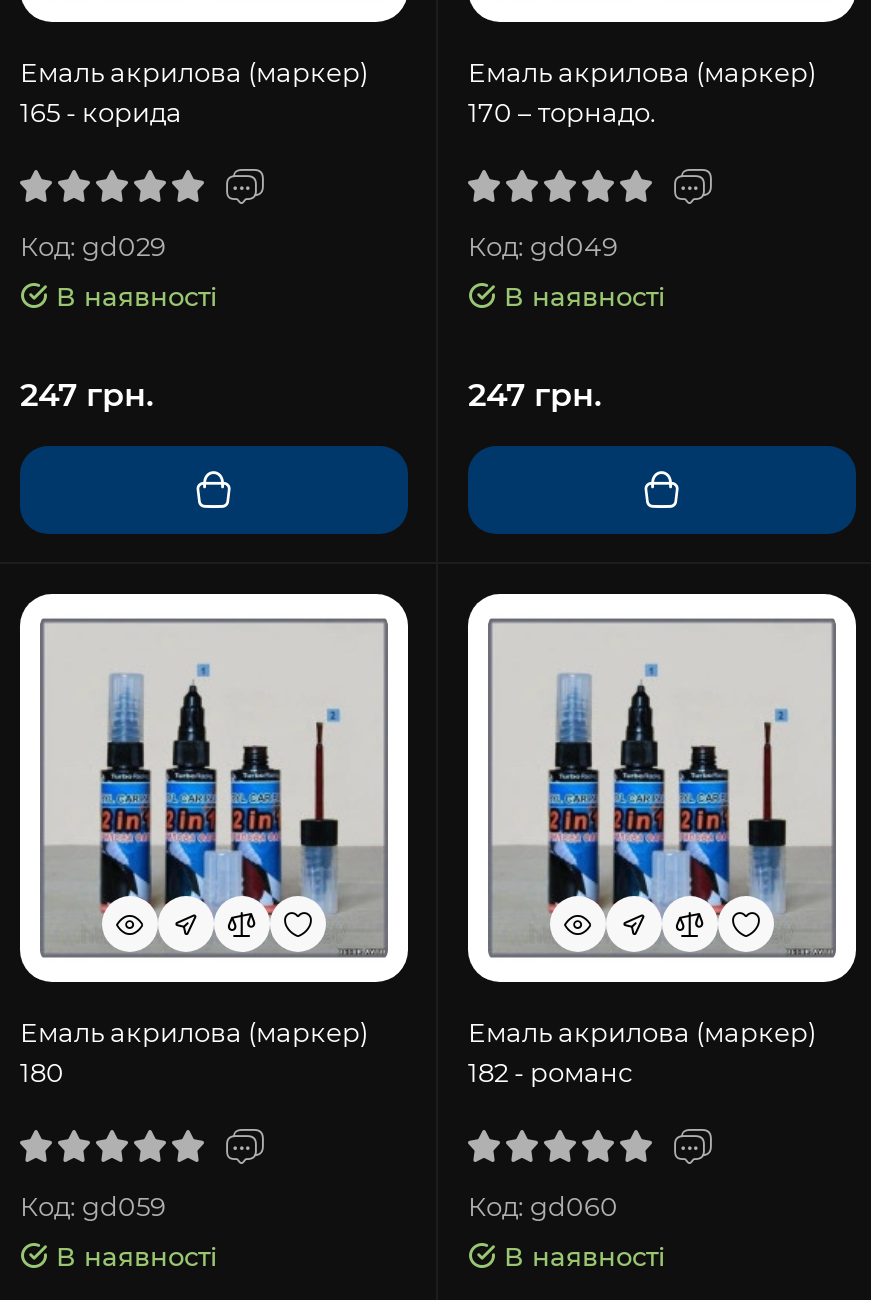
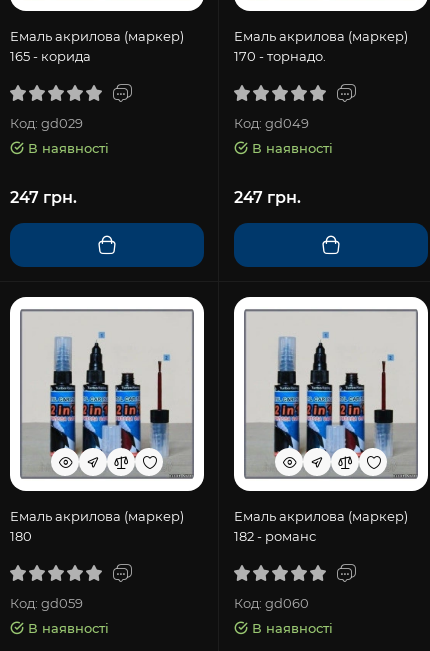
[468,96,656,128] 170 – торнадо. -> [234,48,326,64] 170 - торнадо.

